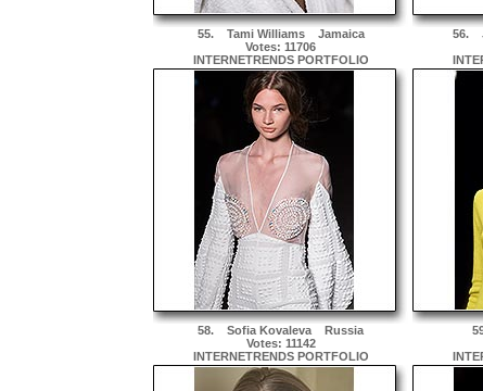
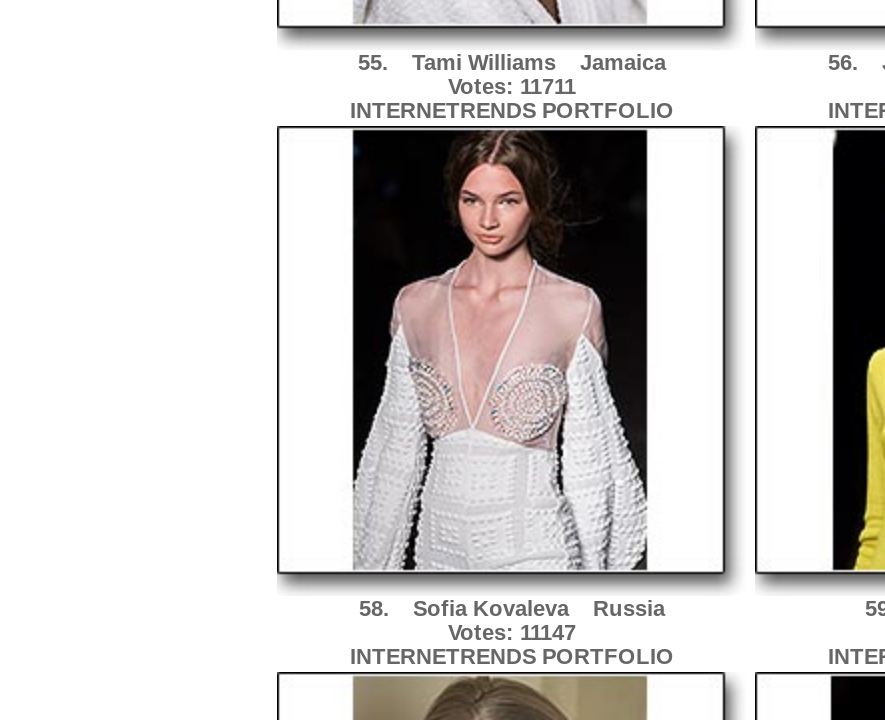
[245,40,316,53] Votes: 11706 -> [448,74,576,98] Votes: 11711
[246,337,315,350] Votes: 11142 -> [448,620,576,644] Votes: 11147

